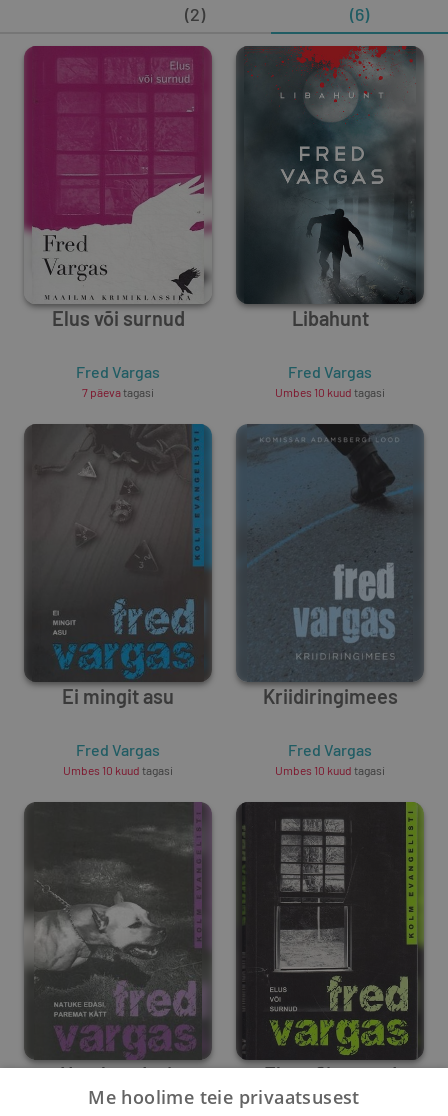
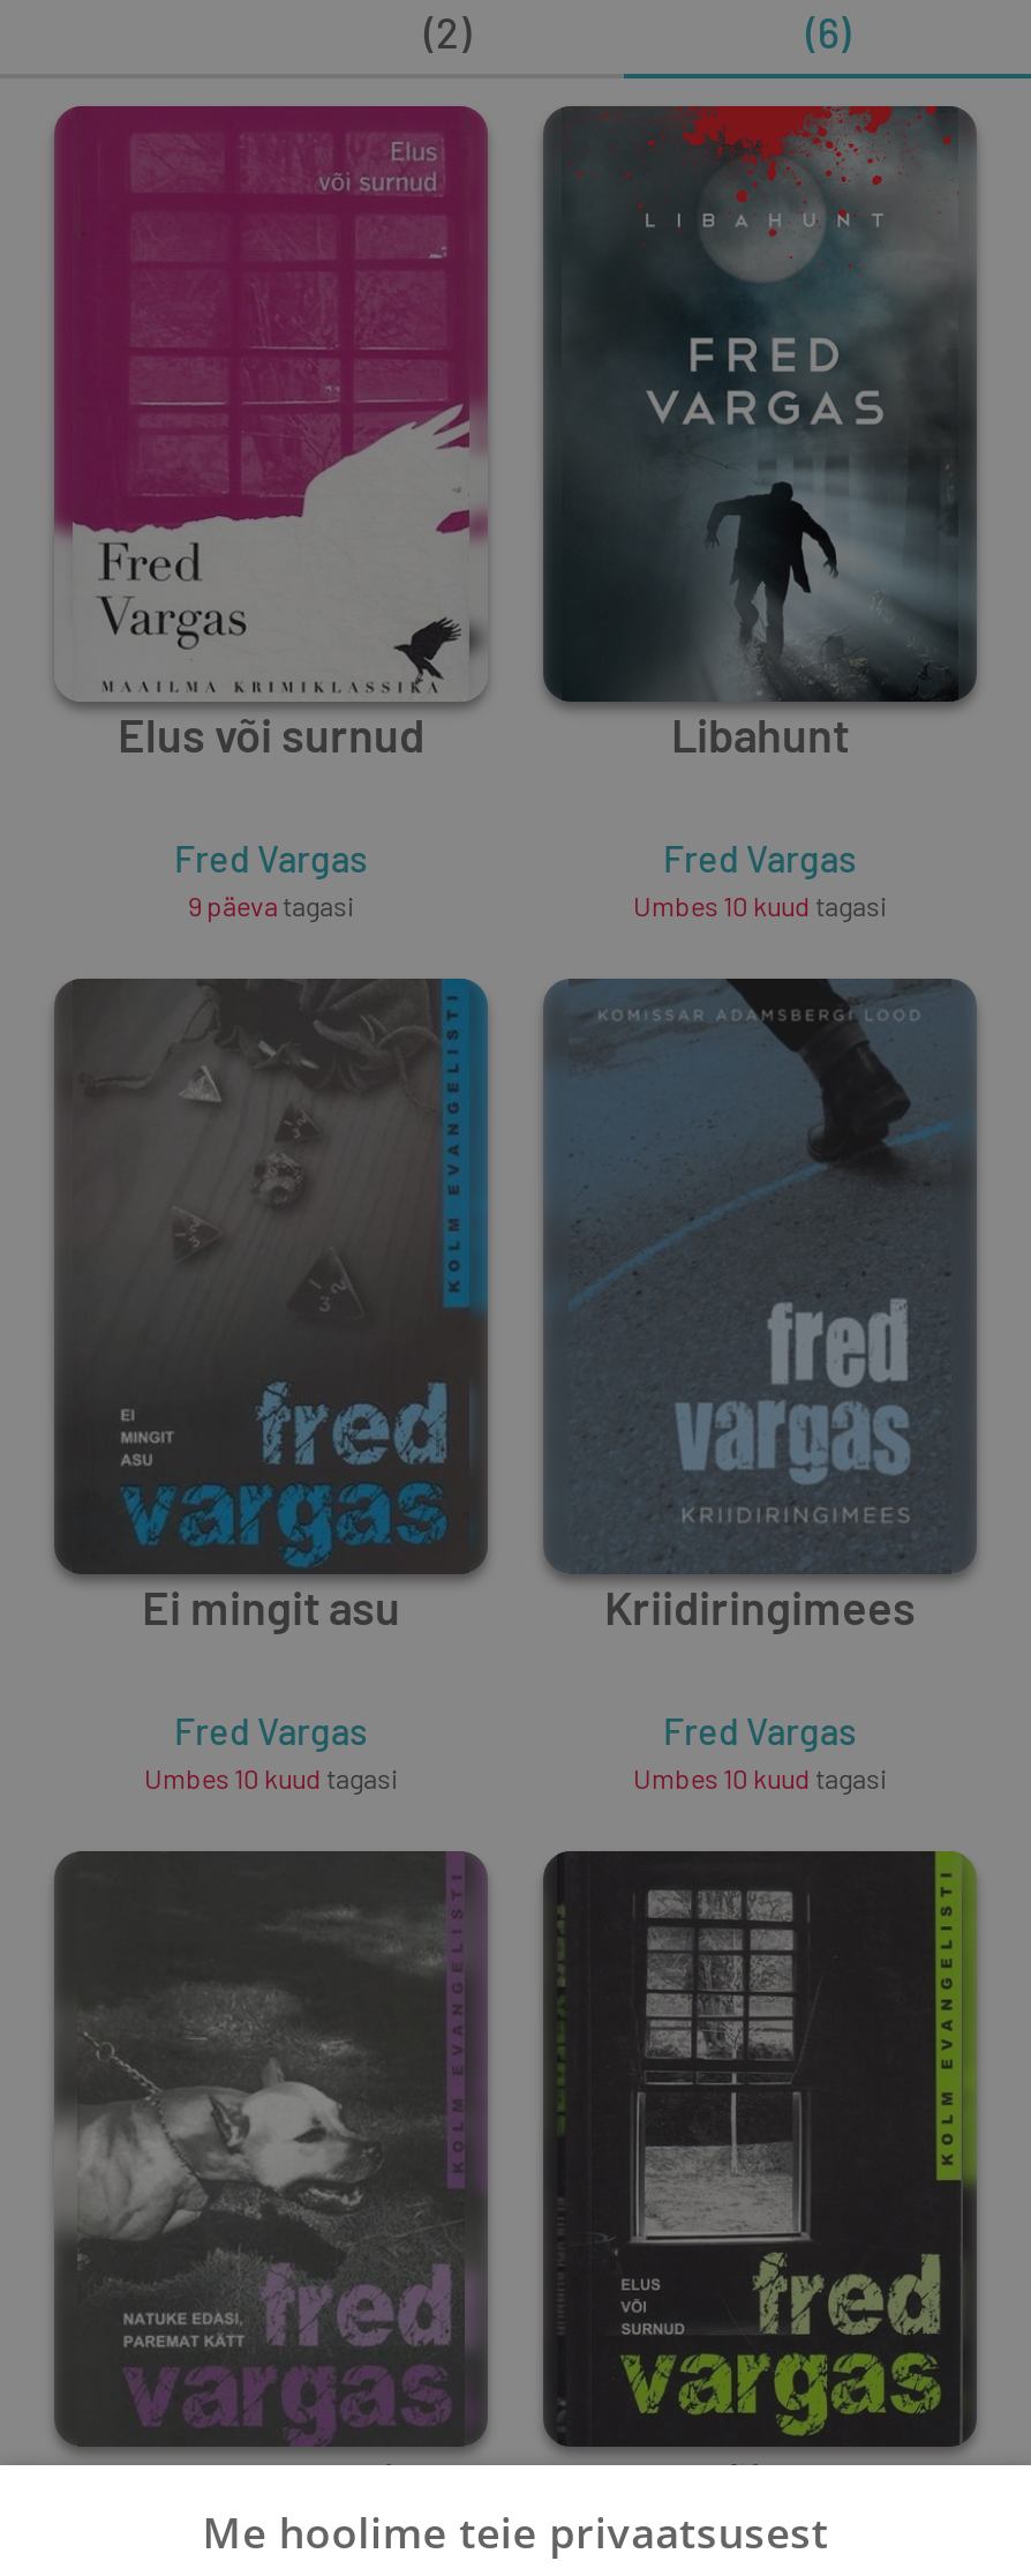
[82,385,154,399] 7 päeva tagasi -> [188,888,354,921] 9 päeva tagasi

